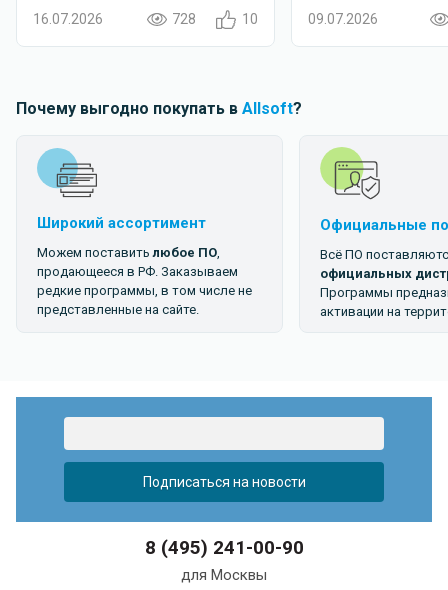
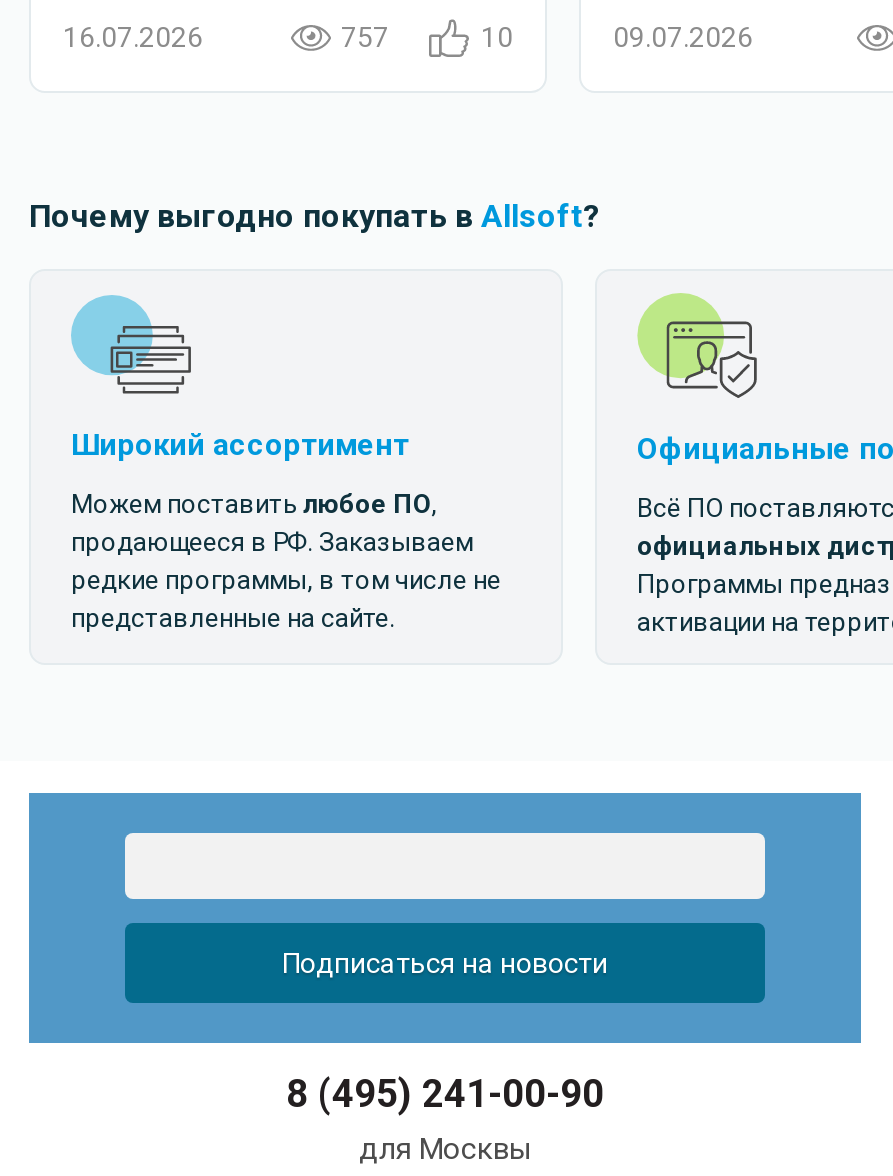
[172,11,196,27] 728 -> [341,21,389,53] 757

